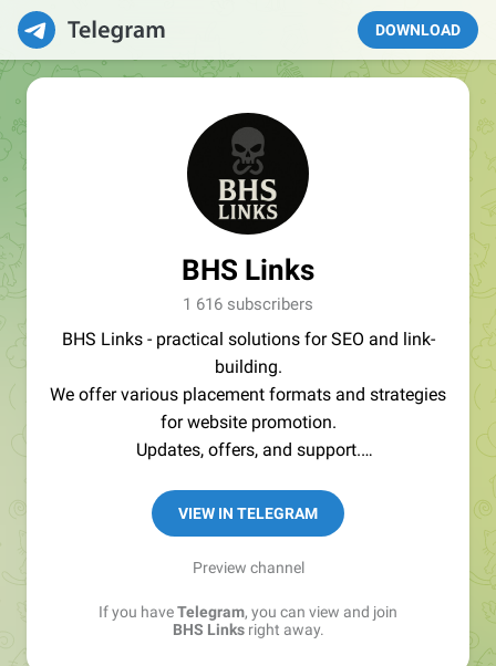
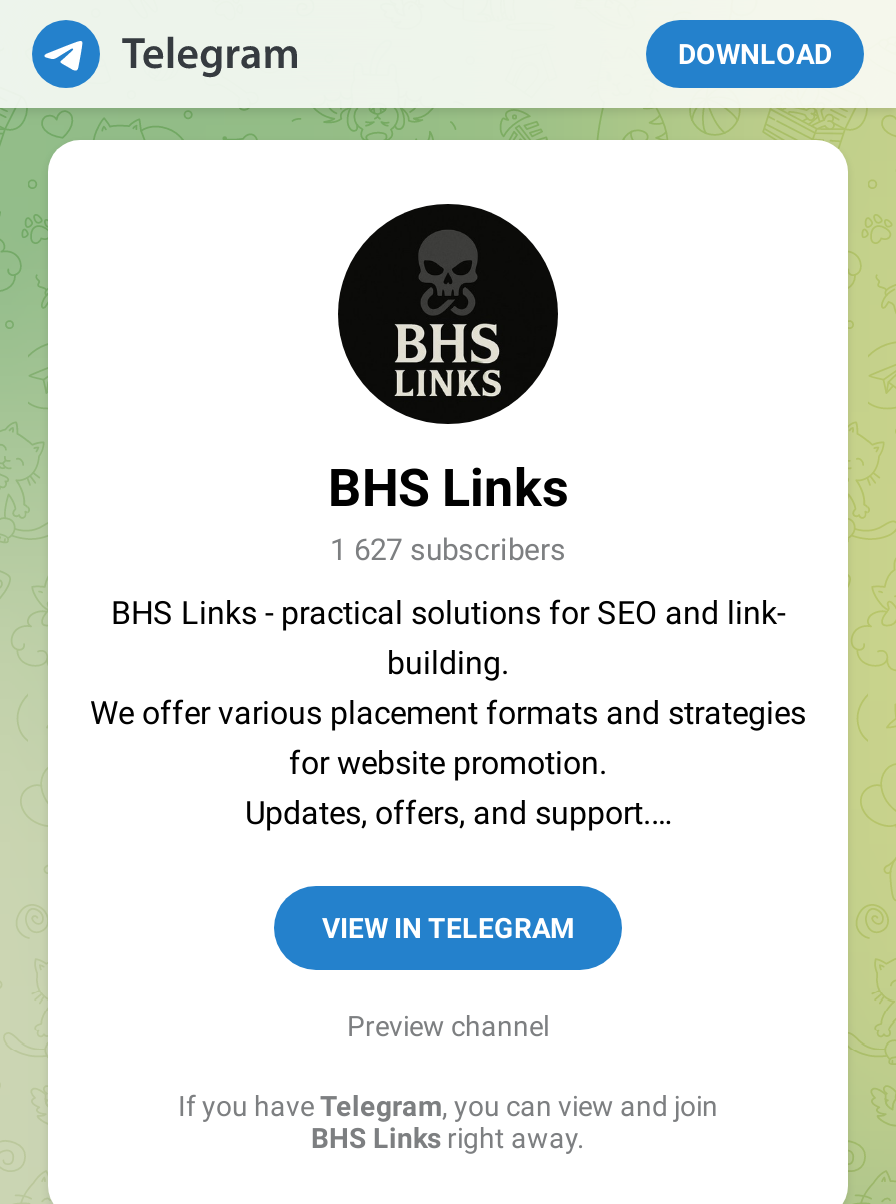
[183,294,313,314] 1 616 subscribers -> [330,532,566,568] 1 627 subscribers

